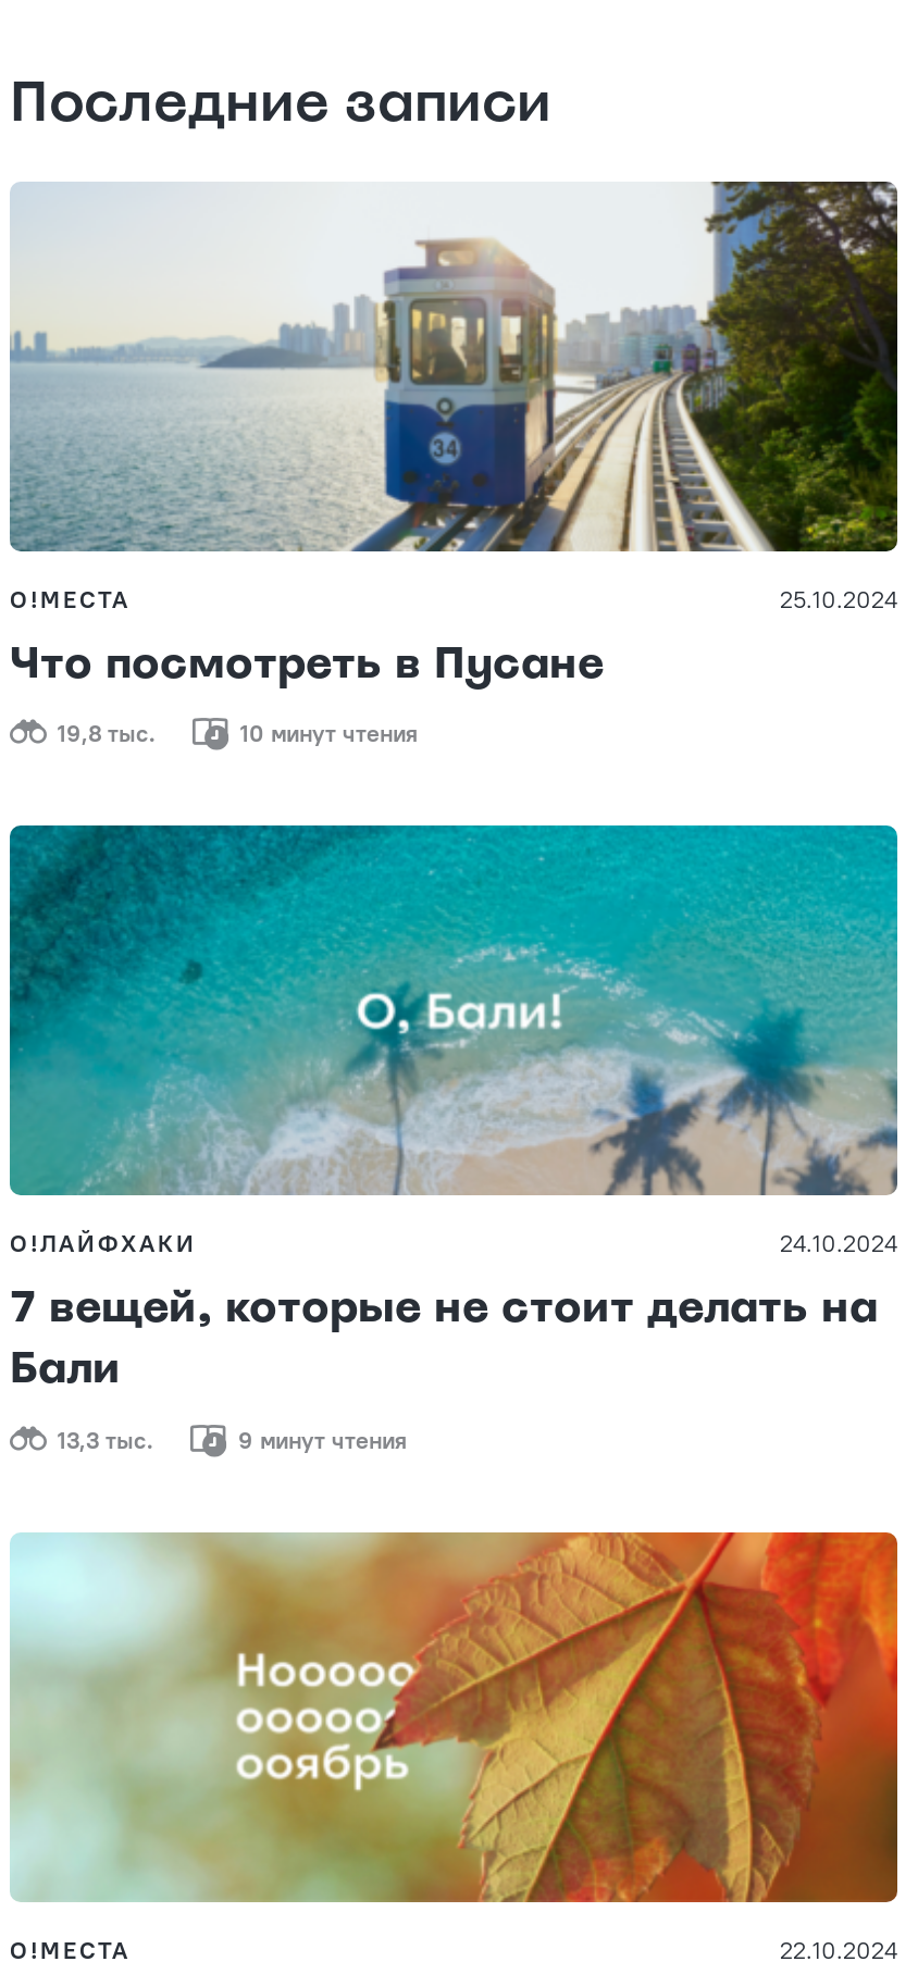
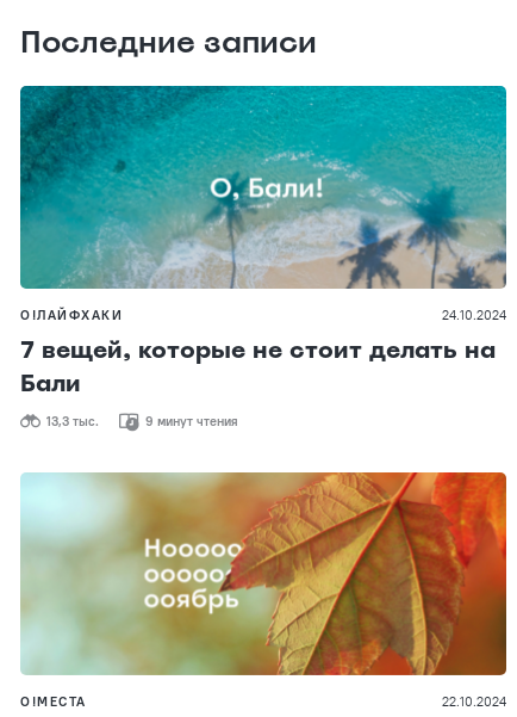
[10,179,900,748] [image] | О!МЕСТА | 25.10.2024 | Что посмотреть в Пусане | 19,8 тыс. | 10 минут чтения -> none

